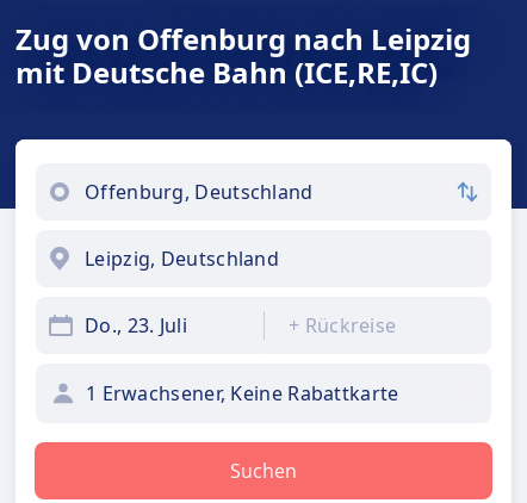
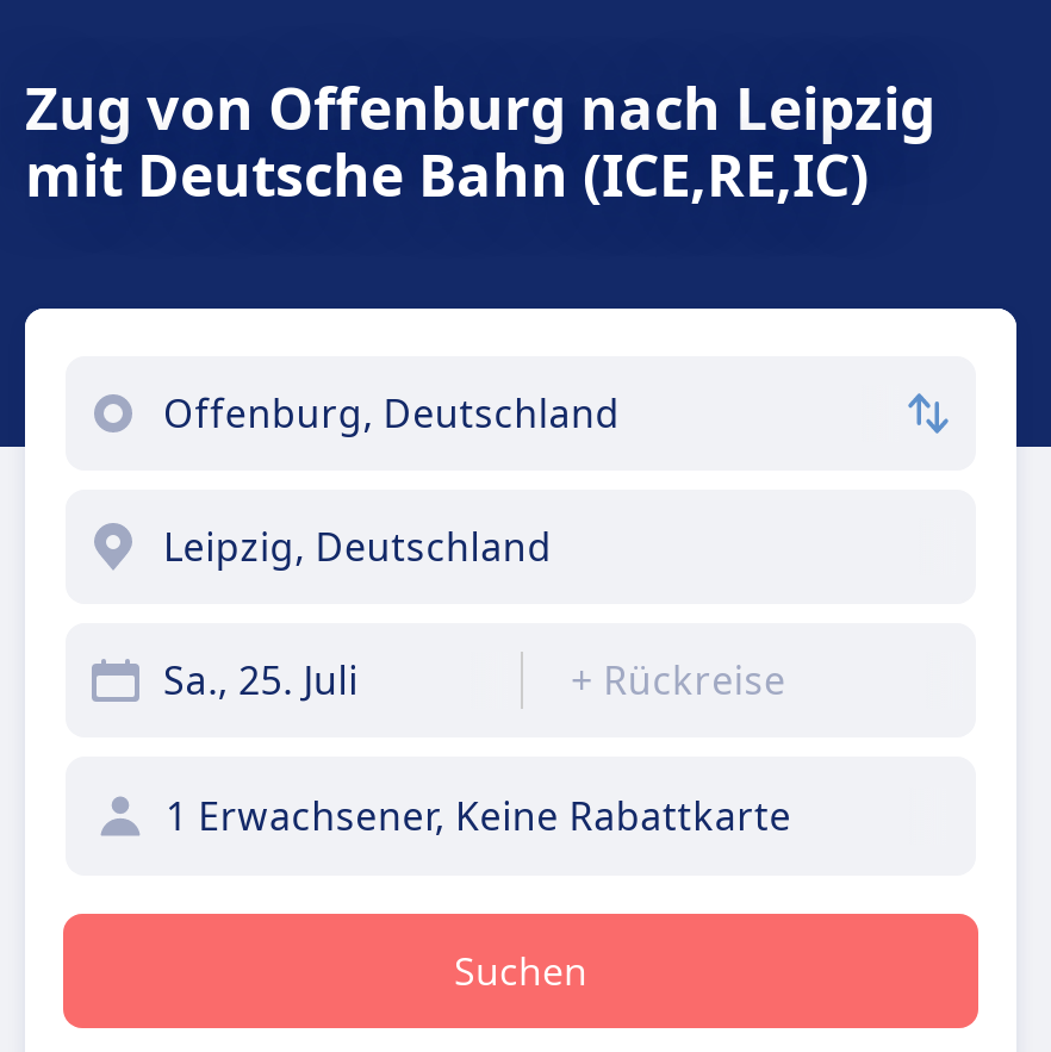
[85,312,187,339] Do., 23. Juli -> [163,654,358,706] Sa., 25. Juli

